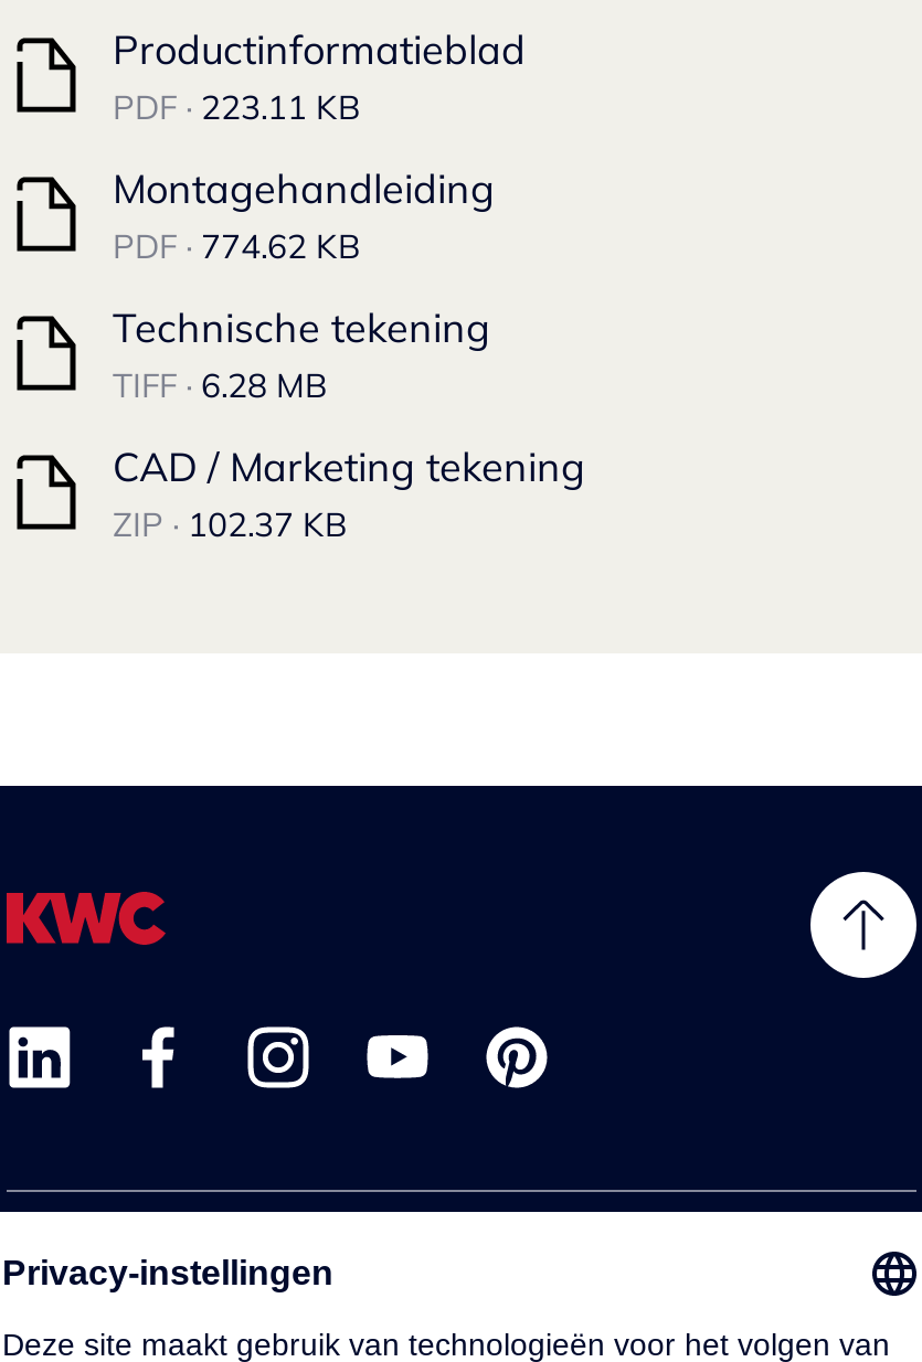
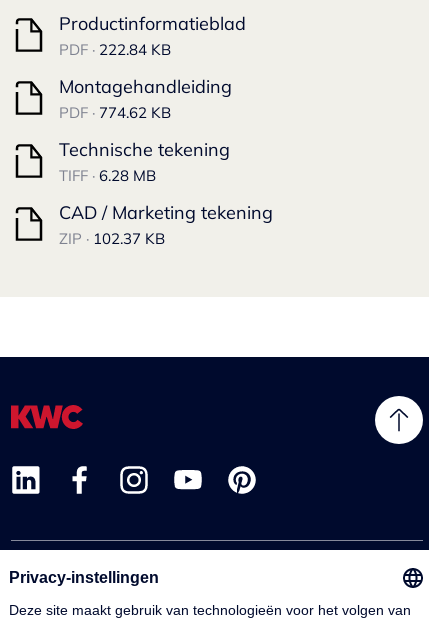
[113,86,360,128] PDF · 223.11 KB -> [59,40,171,59] PDF · 222.84 KB

